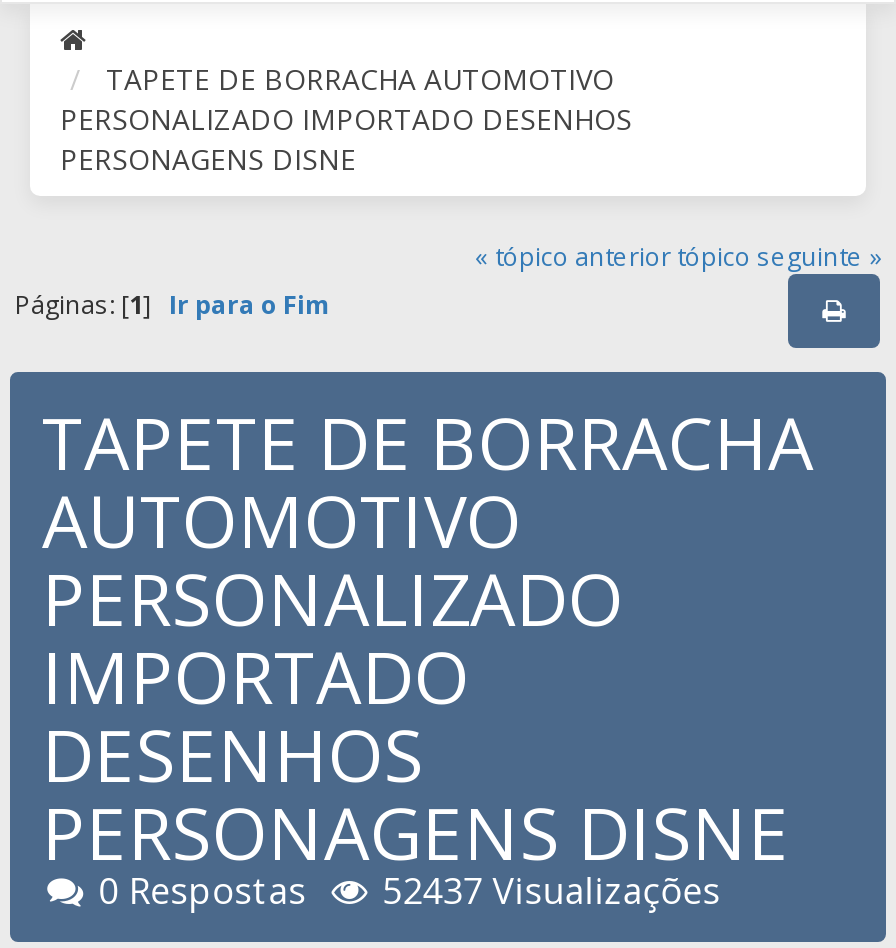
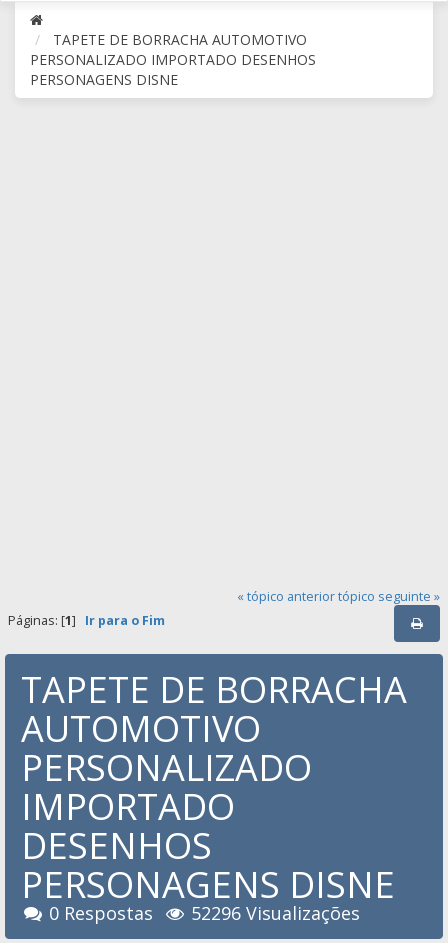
[383,866,721,914] 52437 Visualizações -> [191,901,360,925] 52296 Visualizações

